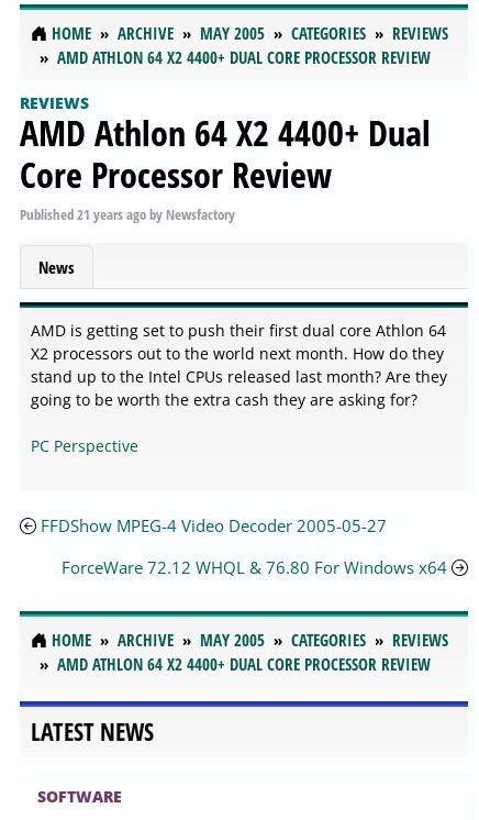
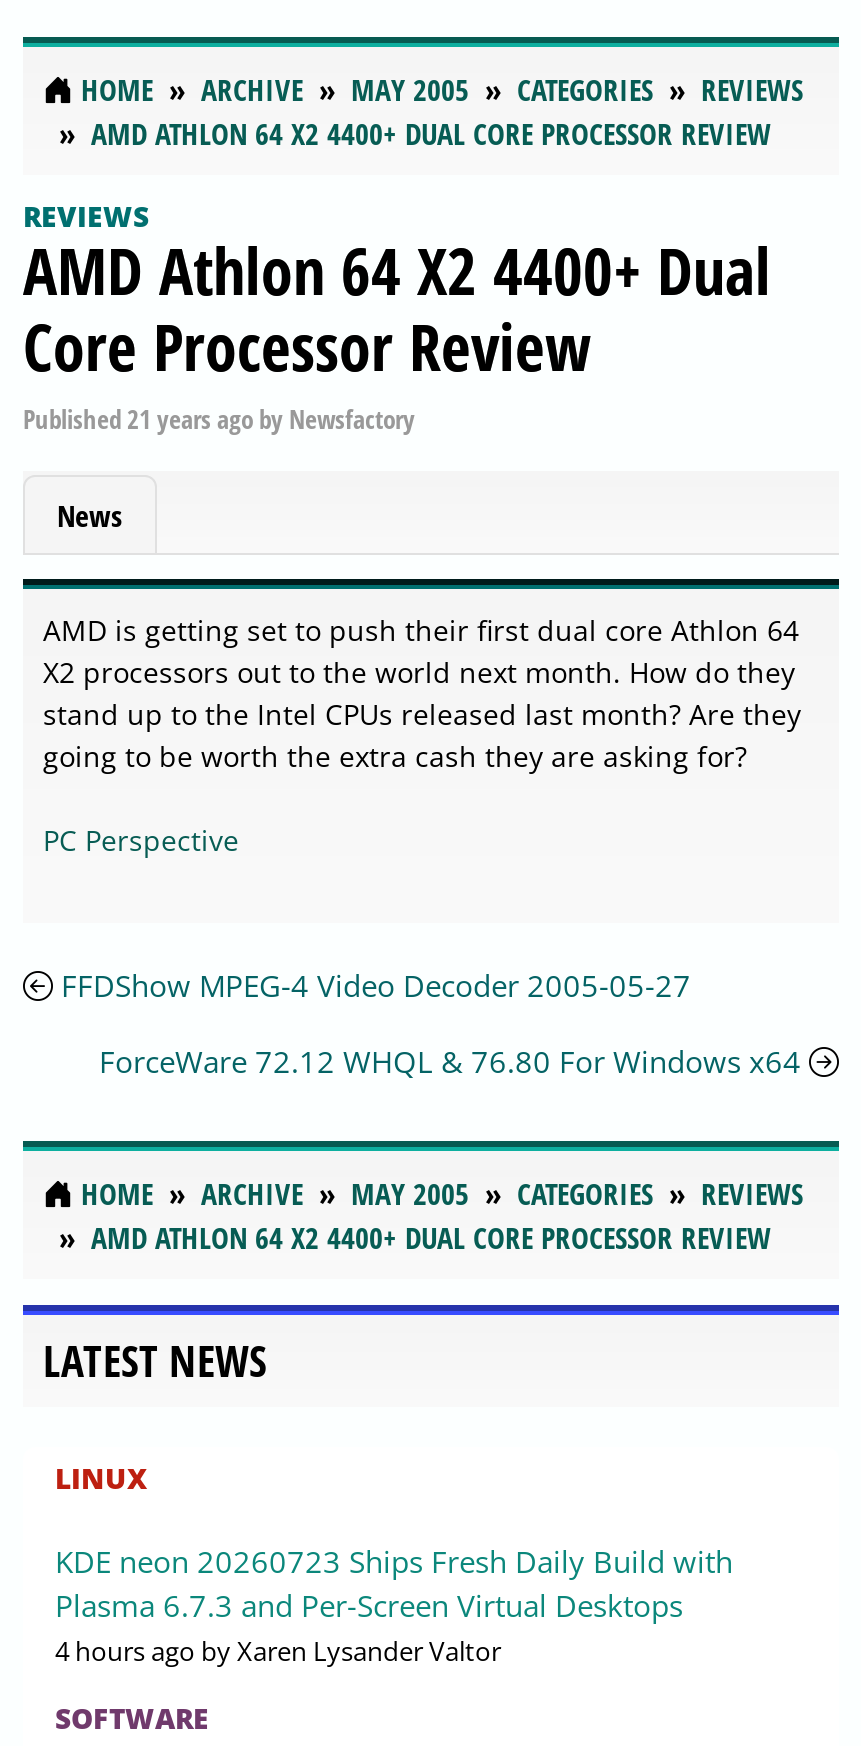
none -> [55,1459,733,1669] LINUX | KDE neon 20260723 Ships Fresh Daily Build with | Plasma 6.7.3 and Per-Screen Virtual Desktops | 4 hours ago by Xaren Lysander Valtor

